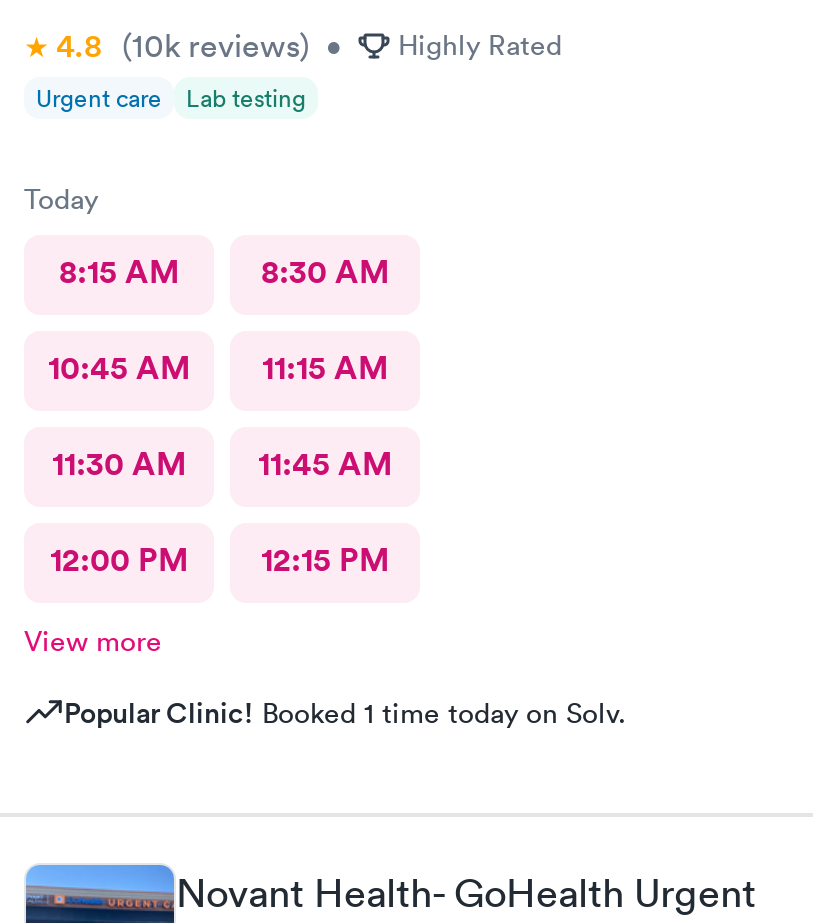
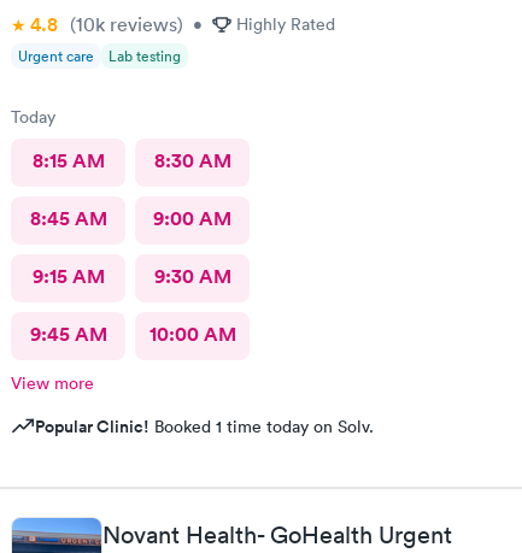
[48,346,388,388] 10:45 AM | 11:15 AM -> [30,205,231,231] 8:45 AM | 9:00 AM
[52,442,392,484] 11:30 AM | 11:45 AM -> [32,263,231,289] 9:15 AM | 9:30 AM
[50,538,389,580] 12:00 PM | 12:15 PM -> [30,321,236,346] 9:45 AM | 10:00 AM

